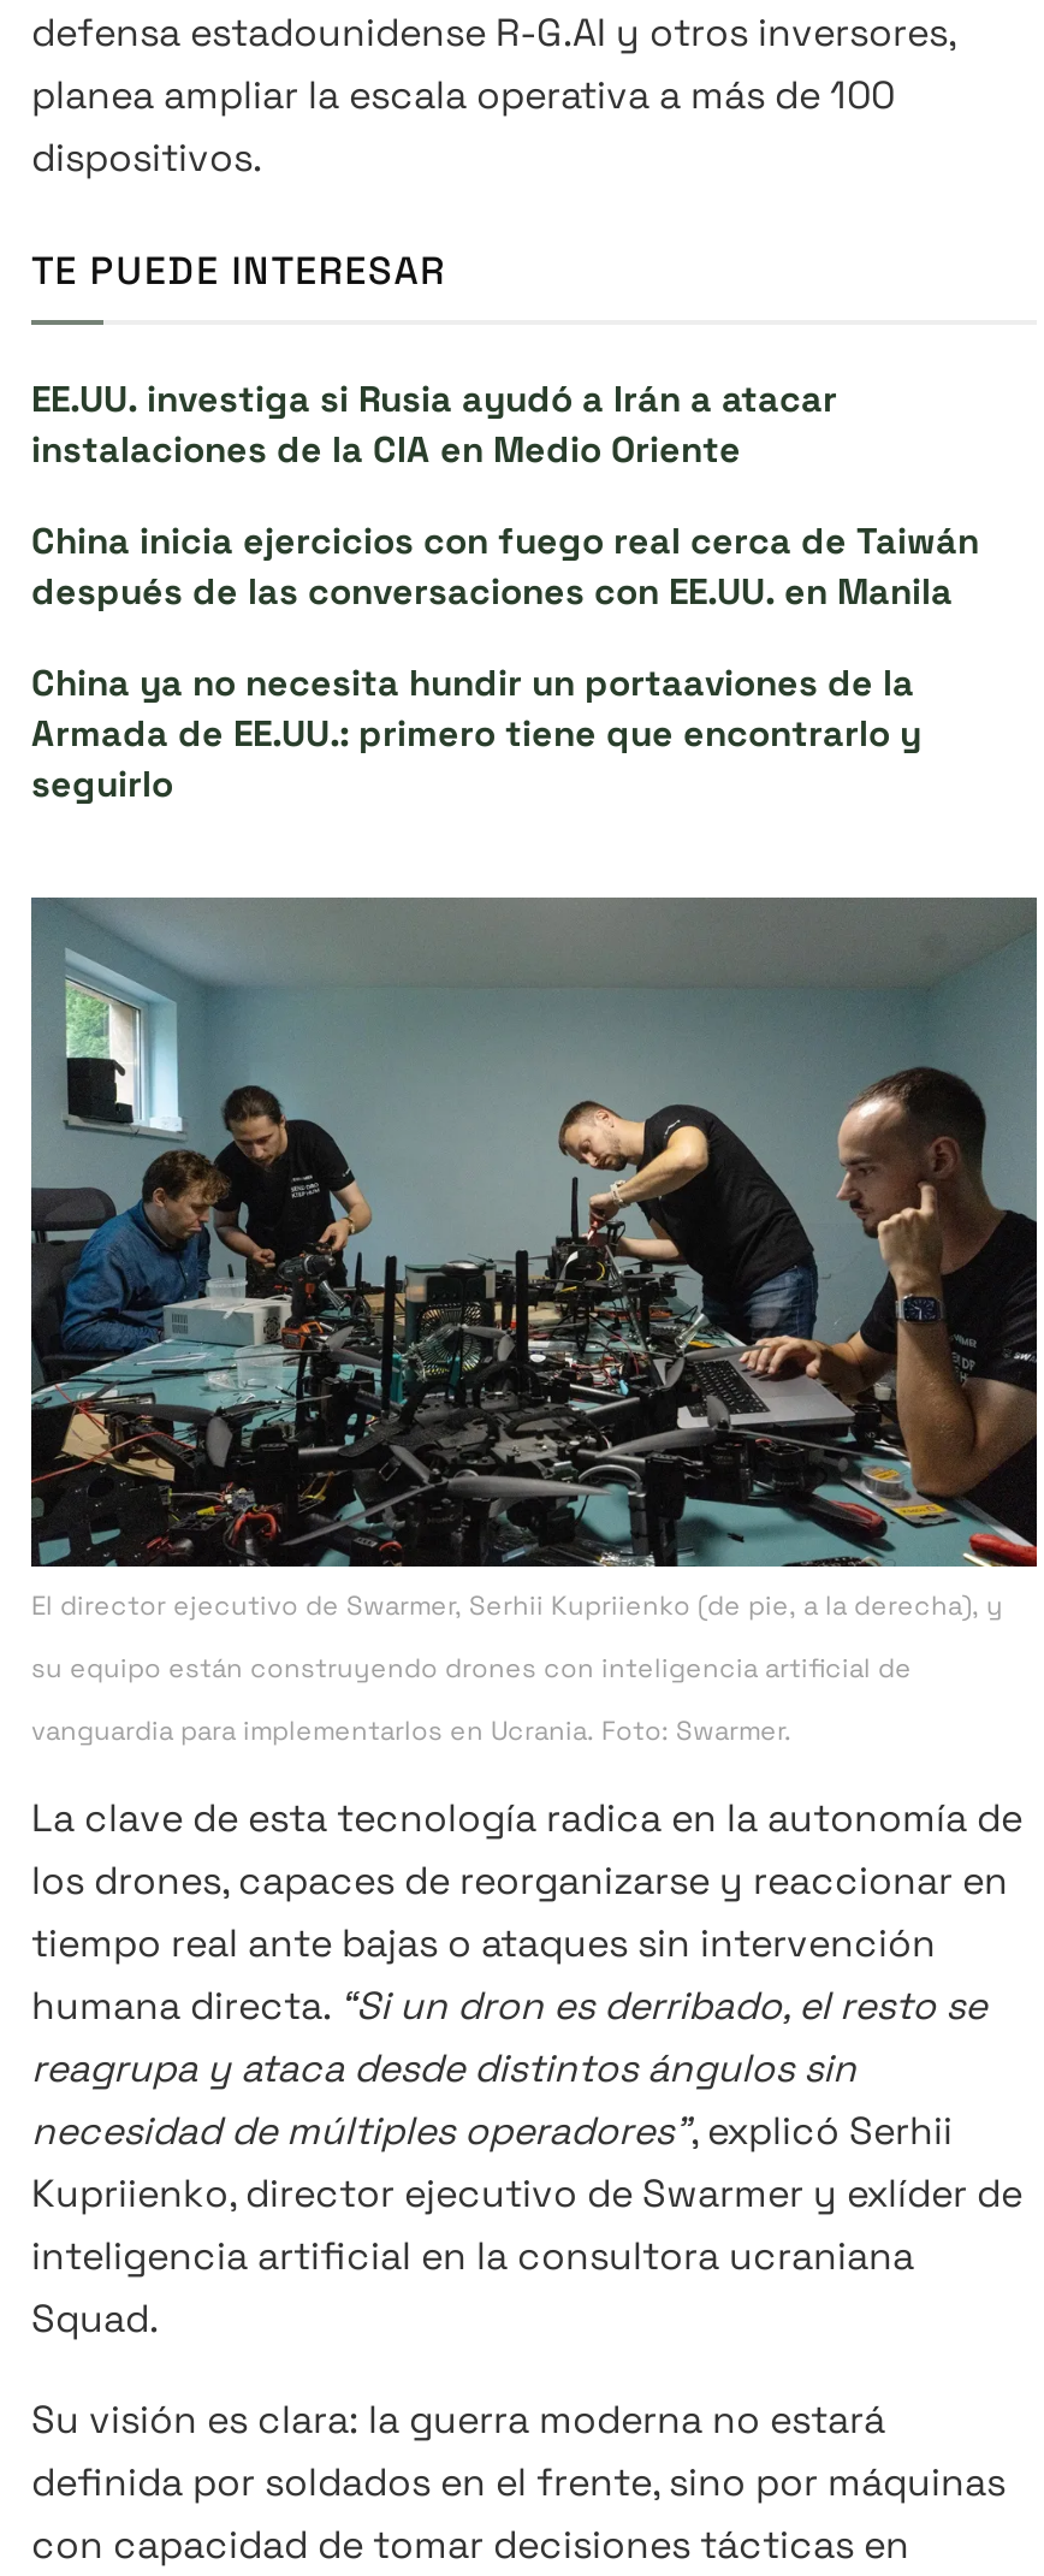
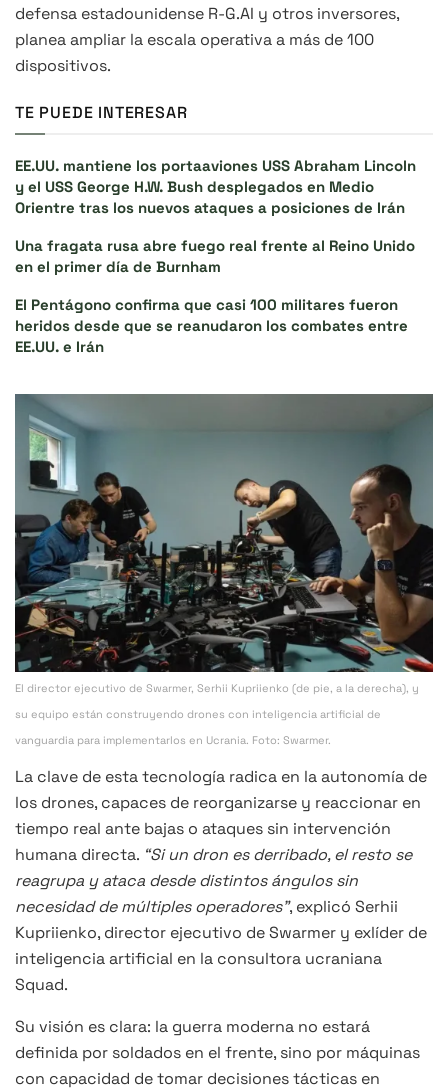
[31,374,837,470] EE.UU. investiga si Rusia ayudó a Irán a atacar | instalaciones de la CIA en Medio Oriente -> [15,155,416,216] EE.UU. mantiene los portaaviones USS Abraham Lincoln | y el USS George H.W. Bush desplegados en Medio | Orientre tras los nuevos ataques a posiciones de Irán
[31,516,979,612] China inicia ejercicios con fuego real cerca de Taiwán | después de las conversaciones con EE.UU. en Manila -> [15,235,415,275] Una fragata rusa abre fuego real frente al Reino Unido | en el primer día de Burnham
[31,658,921,805] China ya no necesita hundir un portaaviones de la | Armada de EE.UU.: primero tiene que encontrarlo y | seguirlo -> [15,294,408,355] El Pentágono confirma que casi 100 militares fueron | heridos desde que se reanudaron los combates entre | EE.UU. e Irán

